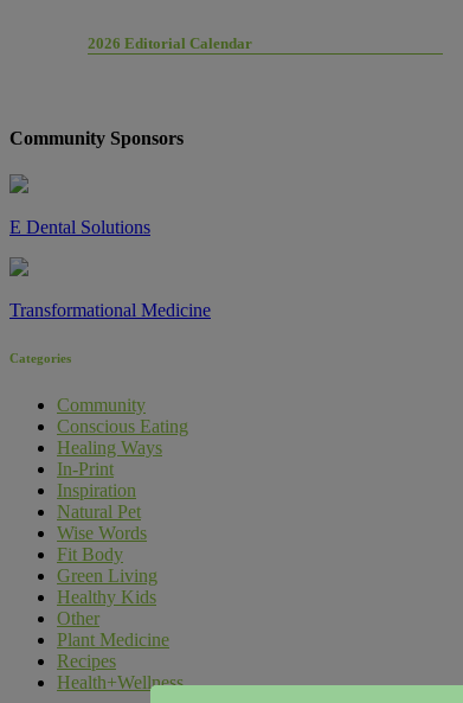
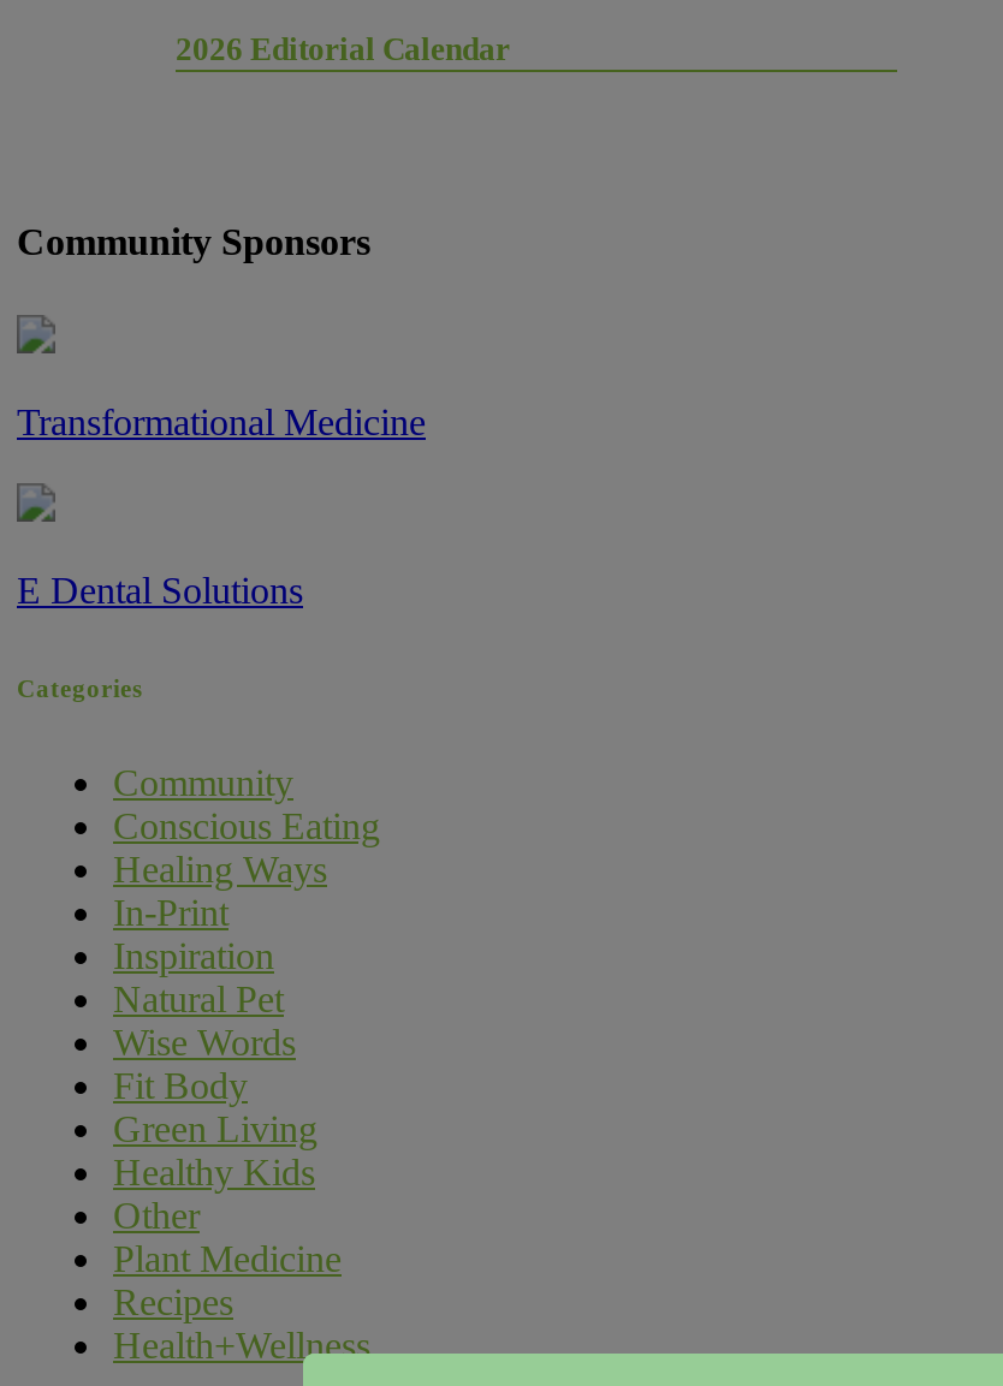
moved [9,217,150,237] -> [17,570,303,611]: E Dental Solutions
moved [9,300,211,320] -> [17,401,426,442]: Transformational Medicine

